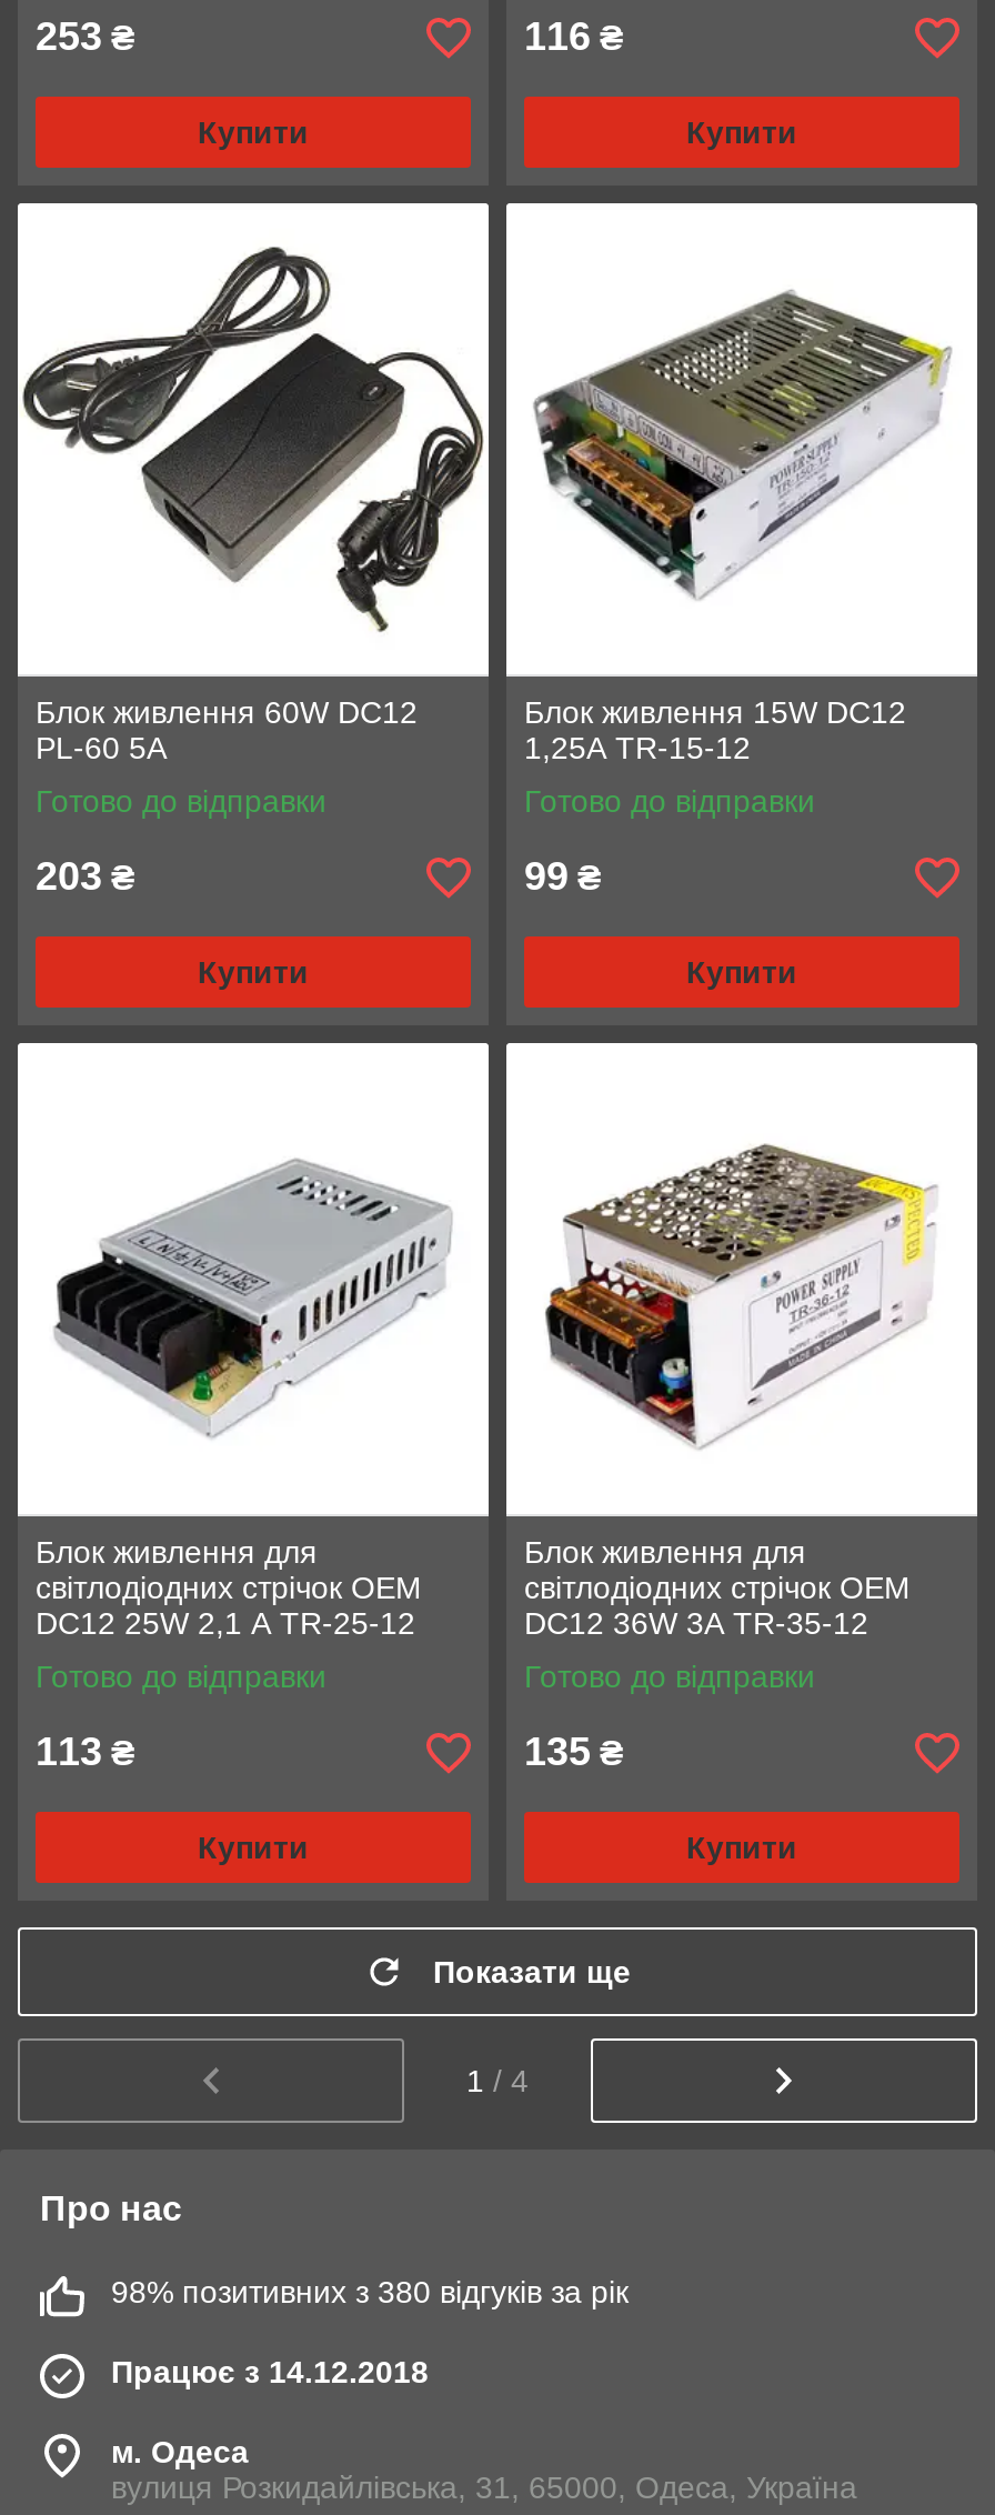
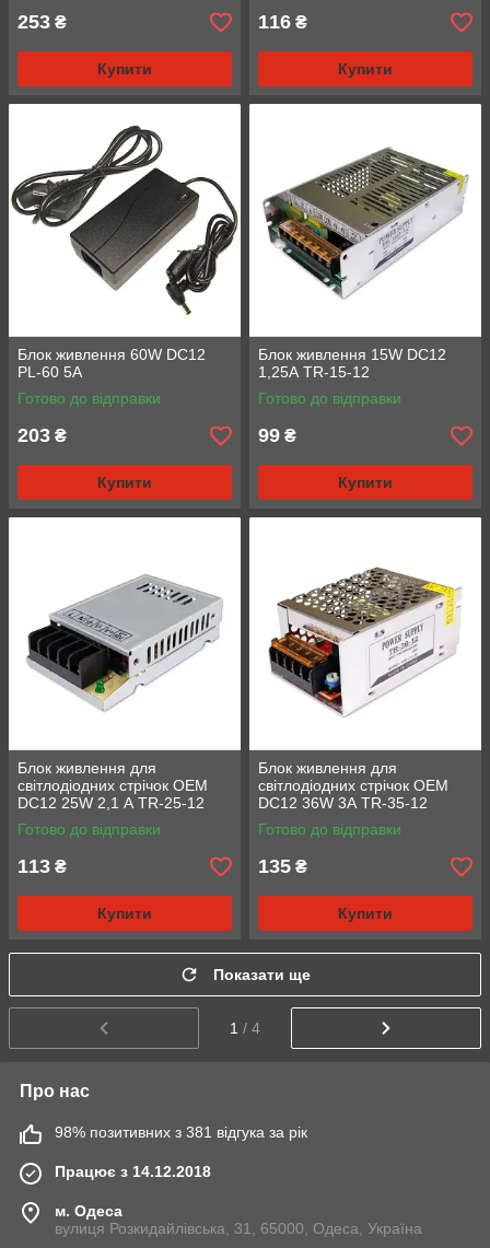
[111,2274,629,2309] 98% позитивних з 380 відгуків за рік -> [55,1123,307,1141] 98% позитивних з 381 відгука за рік

